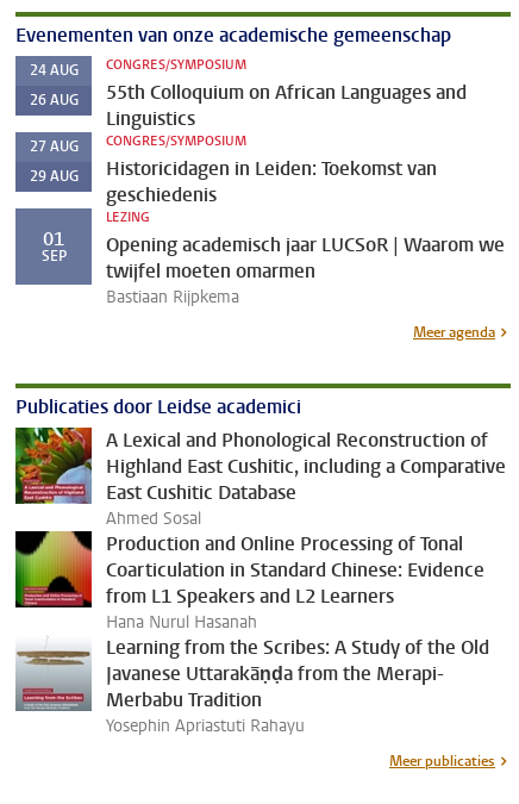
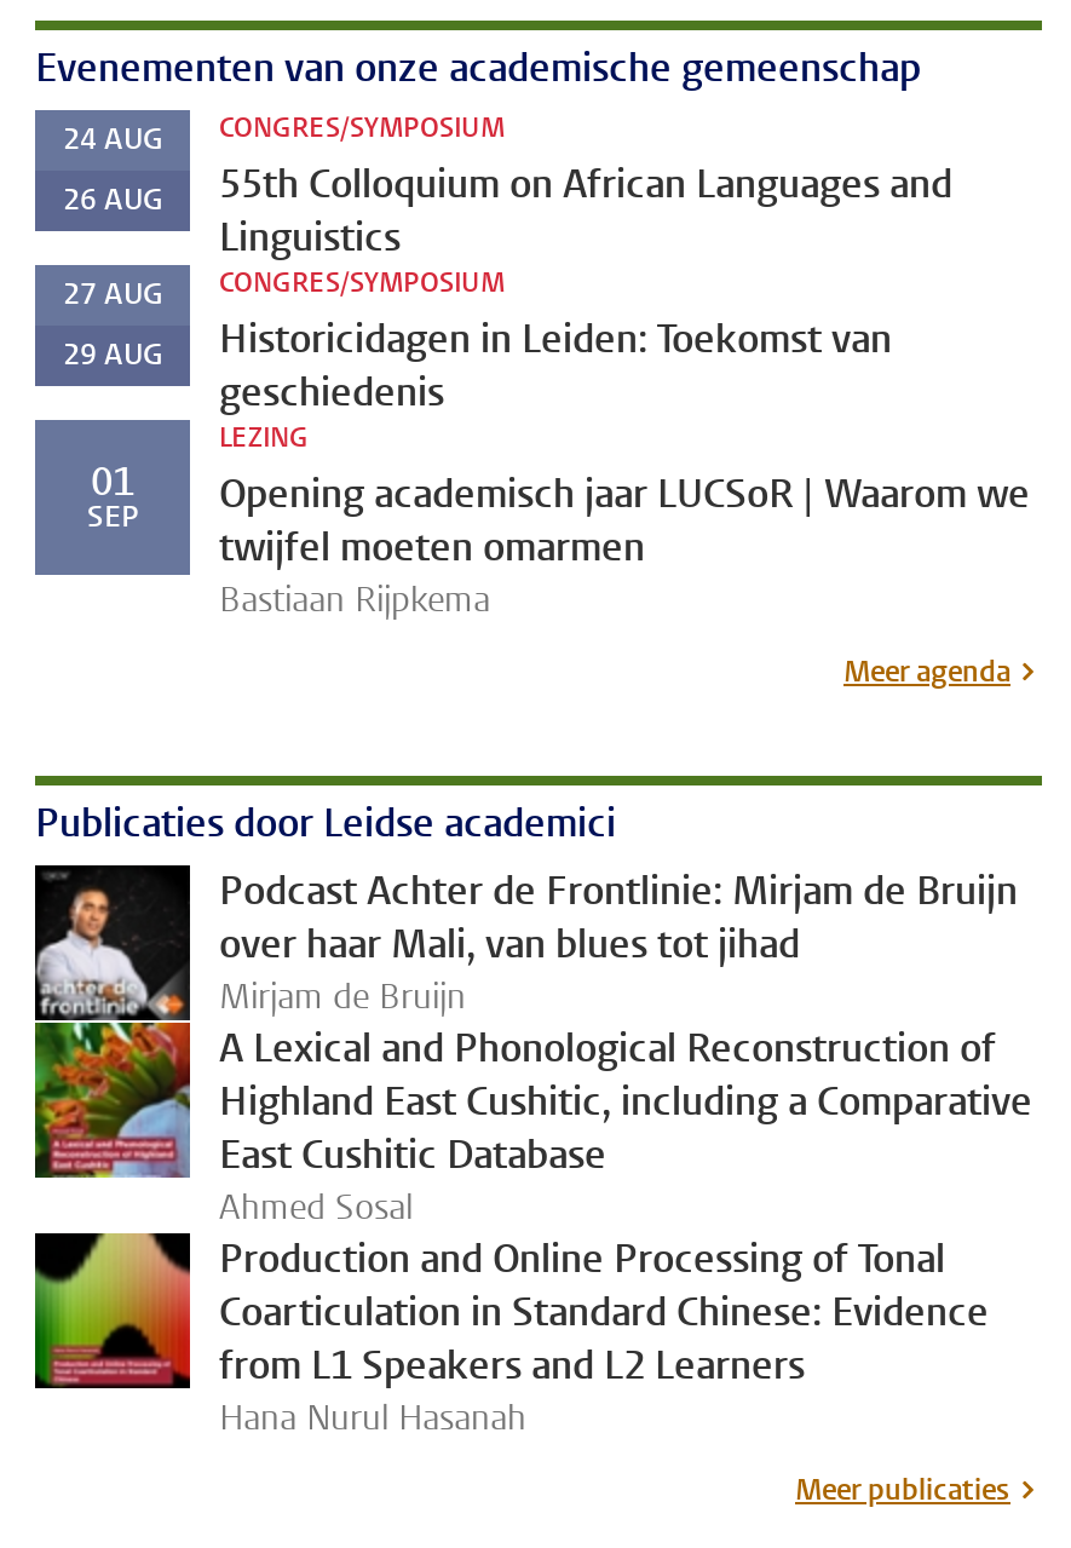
none -> [33,863,1018,1023] [image] | Podcast Achter de Frontlinie: Mirjam de Bruijn | over haar Mali, van blues tot jihad | Mirjam de Bruijn
moved [14,427,506,633] -> [33,1022,1032,1441]: [image] | A Lexical and Phonological Reconstruction of | Highland East Cushitic, including a Comparative | ... | from L1 Speakers and L2 Learners | Hana Nurul Hasanah
[15,635,489,737] [image] | Learning from the Scribes: A Study of the Old | Javanese Uttarakāṇḍa from the Merapi- | Merbabu Tradition | Yosephin Apriastuti Rahayu -> none

